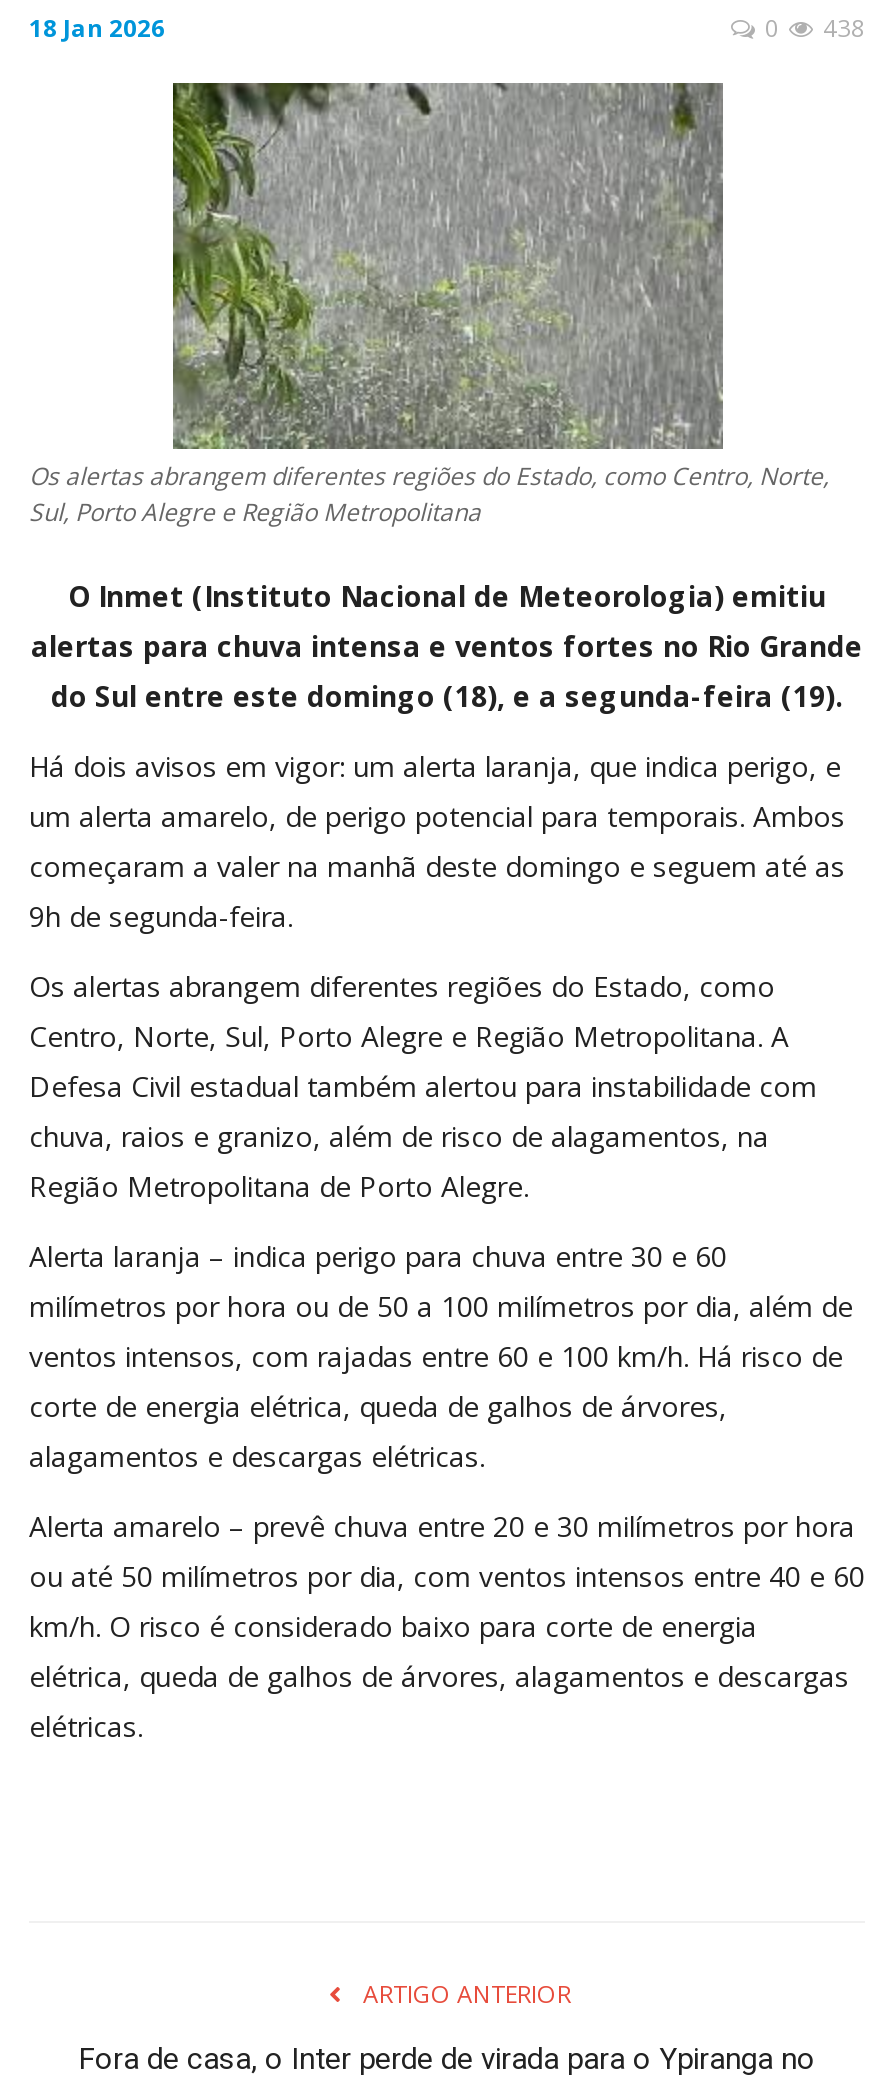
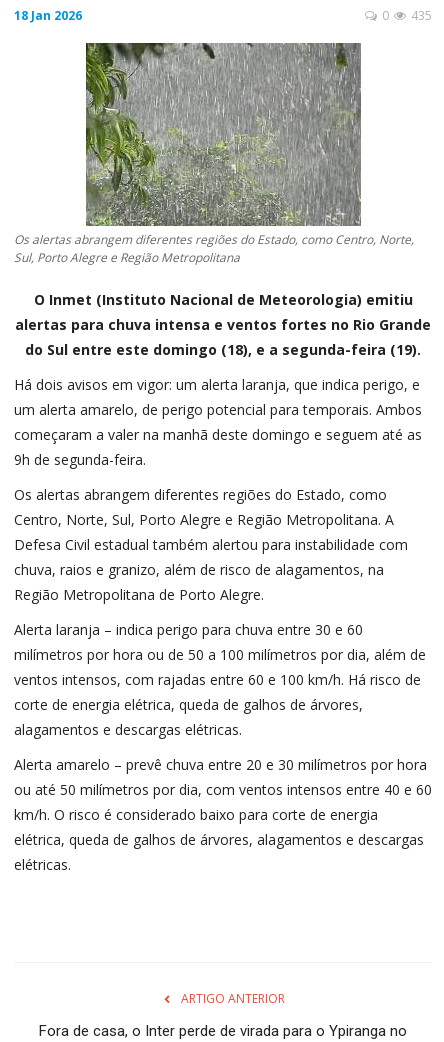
[765,11,865,45] 0 438 -> [382,7,432,24] 0 435

